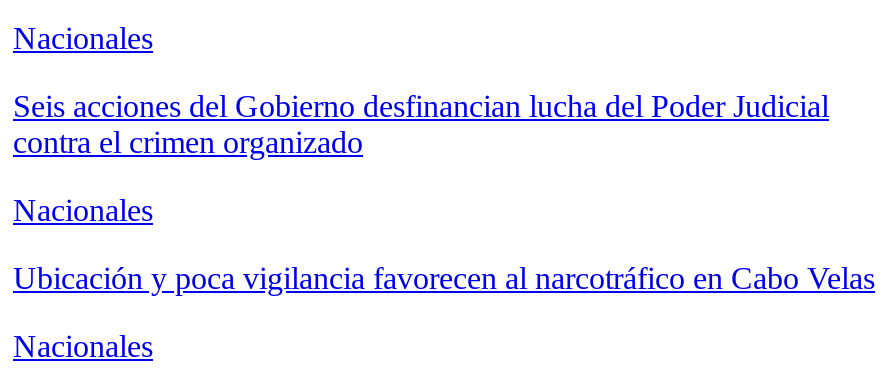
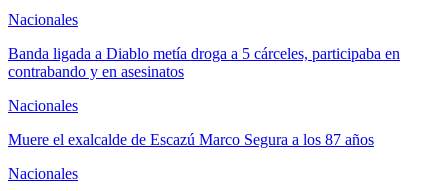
[13,89,829,159] Seis acciones del Gobierno desfinancian lucha del Poder Judicial | contra el crimen organizado -> [8,45,400,80] Banda ligada a Diablo metía droga a 5 cárceles, participaba en | contrabando y en asesinatos
[13,261,875,295] Ubicación y poca vigilancia favorecen al narcotráfico en Cabo Velas -> [8,131,374,148] Muere el exalcalde de Escazú Marco Segura a los 87 años

